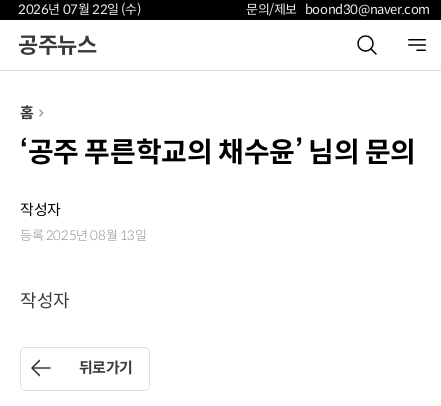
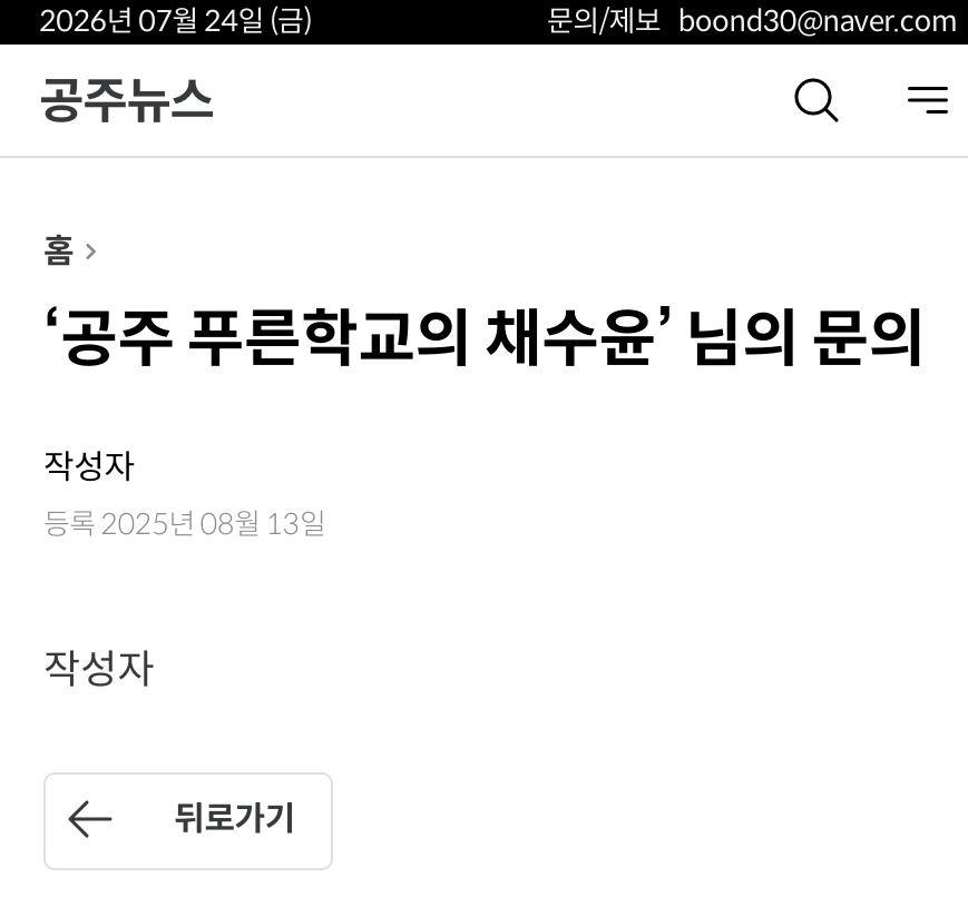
[18,1,140,18] 2026년 07월 22일 (수) -> [39,2,311,40] 2026년 07월 24일 (금)

